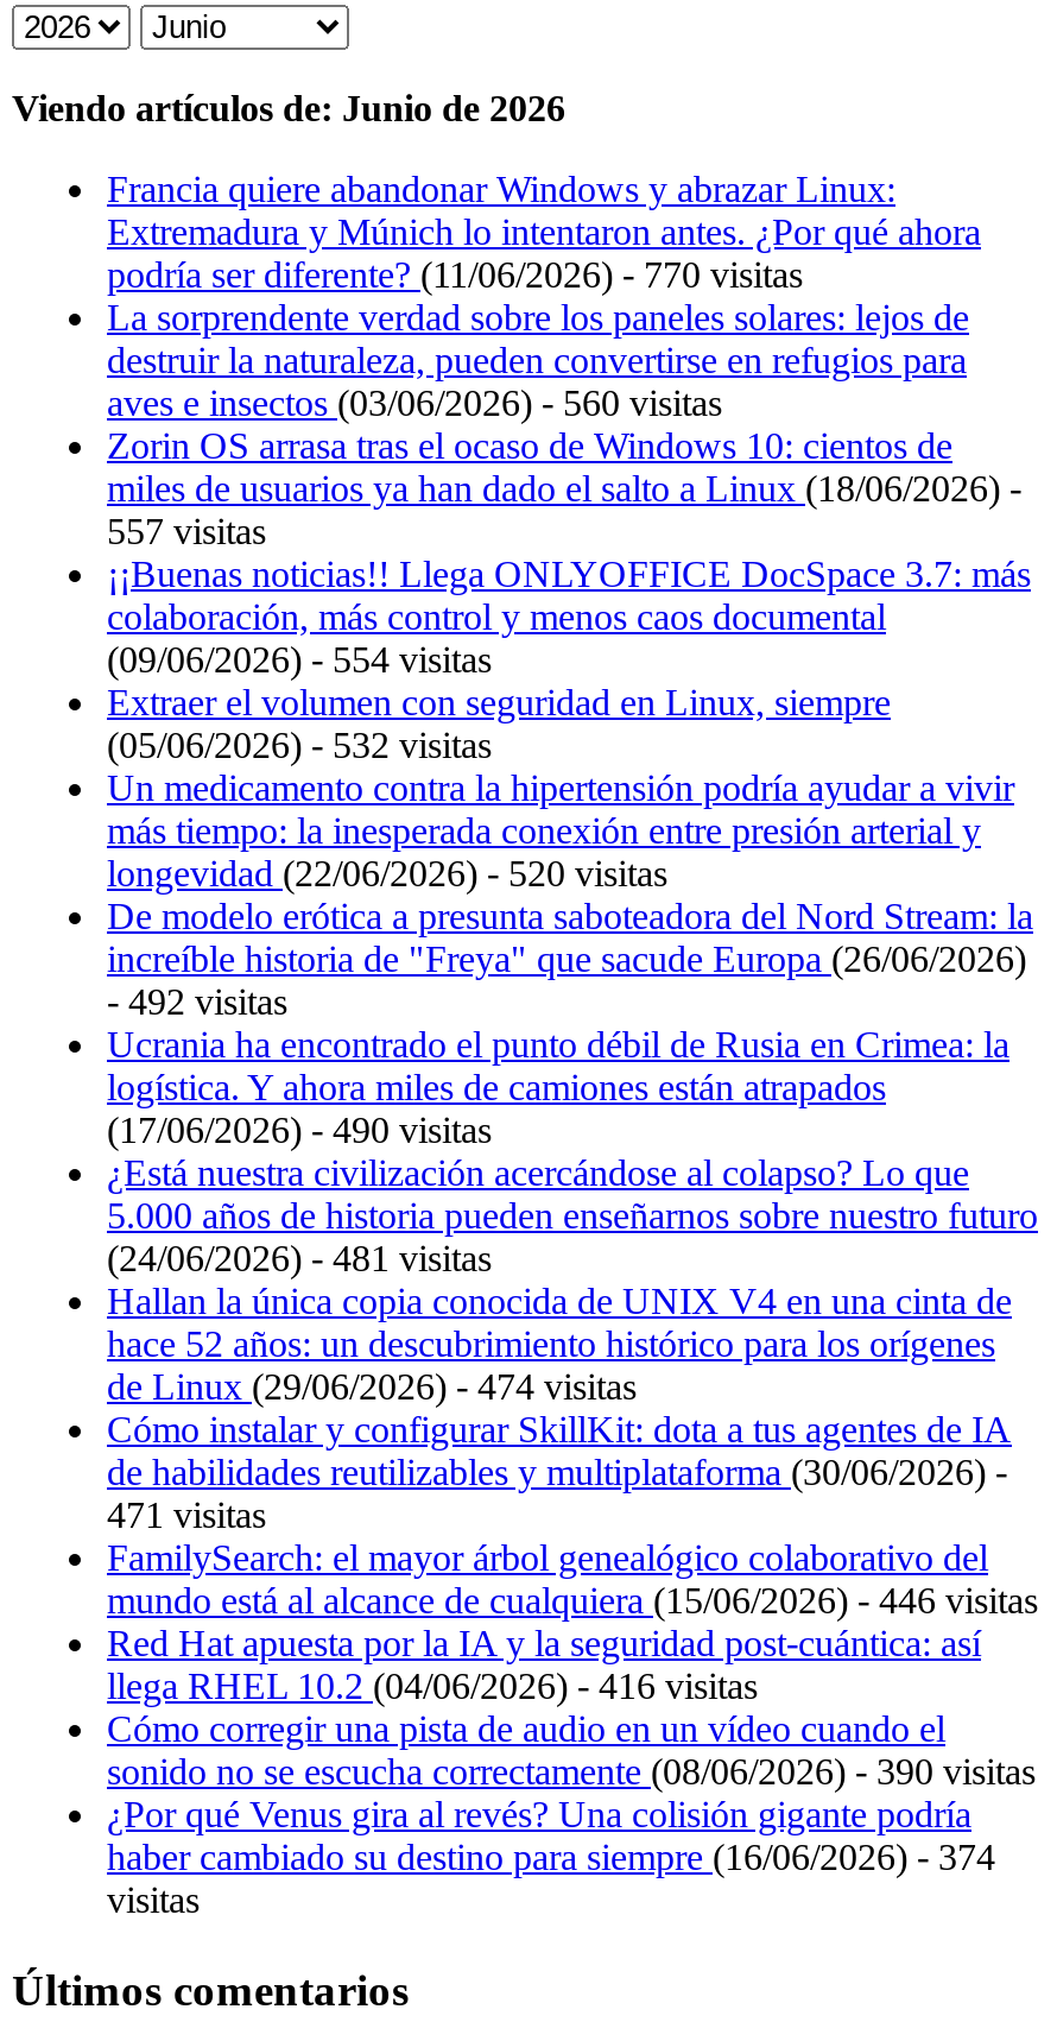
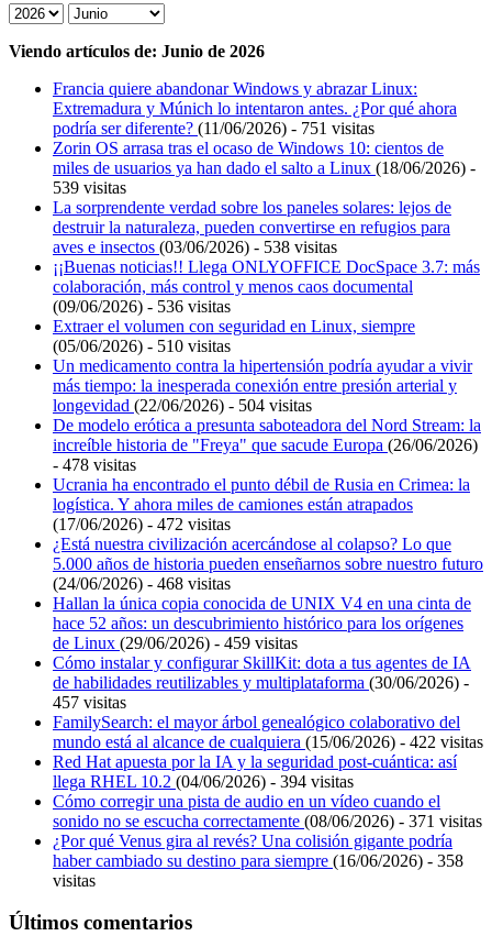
[107,254,803,422] podría ser diferente? (11/06/2026) - 770 visitas | aves e insectos (03/06/2026) - 560 visitas -> [53,118,374,137] podría ser diferente? (11/06/2026) - 751 visitas
moved [107,296,969,379] -> [53,198,451,236]: La sorprendente verdad sobre los paneles solares: lejos de | destruir la naturaleza, pueden convertirse en refugios para
moved [107,425,1021,508] -> [53,138,476,177]: Zorin OS arrasa tras el ocaso de Windows 10: cientos de | miles de usuarios ya han dado el salto a Linux (18/06/2026) -
[107,510,266,551] 557 visitas -> [53,178,337,256] 539 visitas | aves e insectos (03/06/2026) - 538 visitas
[107,638,492,679] (09/06/2026) - 554 visitas -> [53,297,231,315] (09/06/2026) - 536 visitas
[107,724,492,764] (05/06/2026) - 532 visitas -> [53,336,231,355] (05/06/2026) - 510 visitas
[107,852,667,893] longevidad (22/06/2026) - 520 visitas -> [53,396,312,414] longevidad (22/06/2026) - 504 visitas
[107,981,287,1021] - 492 visitas -> [53,455,136,474] - 478 visitas
[107,1109,492,1149] (17/06/2026) - 490 visitas -> [53,514,231,533] (17/06/2026) - 472 visitas
[107,1237,492,1278] (24/06/2026) - 481 visitas -> [53,574,231,593] (24/06/2026) - 468 visitas
[107,1365,637,1406] de Linux (29/06/2026) - 474 visitas -> [53,633,298,652] de Linux (29/06/2026) - 459 visitas
[107,1494,266,1534] 471 visitas -> [53,693,126,711] 457 visitas
[107,1579,1038,1620] mundo está al alcance de cualquiera (15/06/2026) - 446 visitas -> [53,732,483,751] mundo está al alcance de cualquiera (15/06/2026) - 422 visitas
[107,1665,758,1705] llega RHEL 10.2(04/06/2026) - 416 visitas -> [53,772,354,790] llega RHEL 10.2(04/06/2026) - 394 visitas
[107,1750,1036,1791] sonido no se escucha correctamente (08/06/2026) - 390 visitas -> [53,811,482,830] sonido no se escucha correctamente (08/06/2026) - 371 visitas
[107,1836,995,1876] haber cambiado su destino para siempre (16/06/2026) - 374 -> [53,851,463,870] haber cambiado su destino para siempre (16/06/2026) - 358

